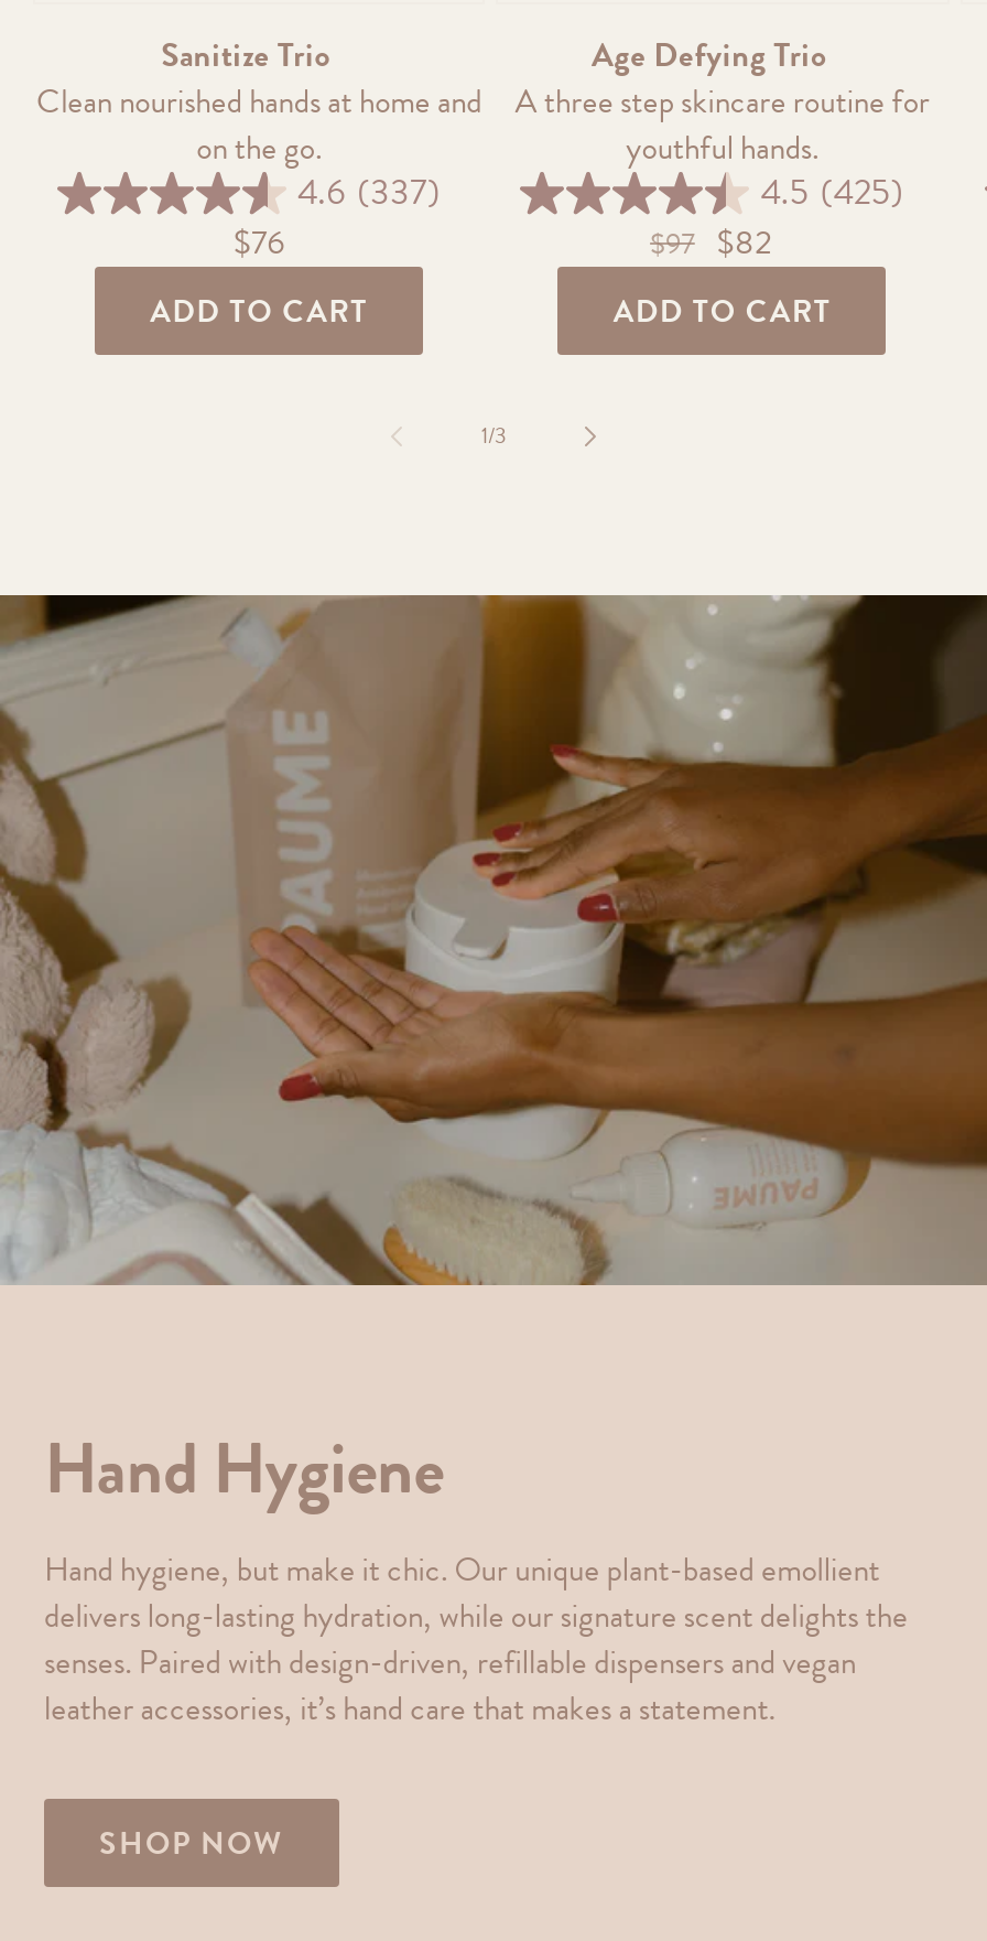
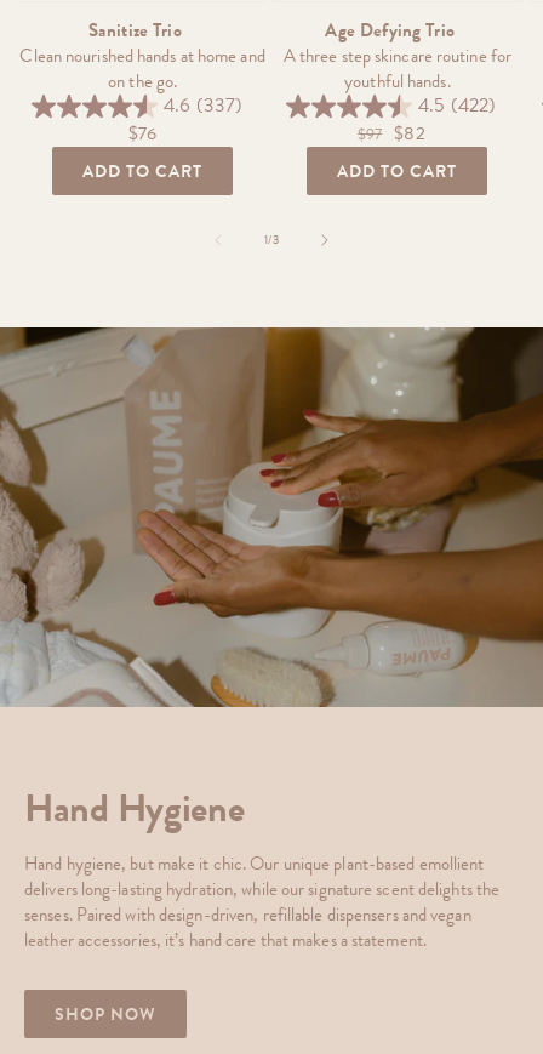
[761,167,904,217] 4.5 (425) -> [419,92,496,120] 4.5 (422)

